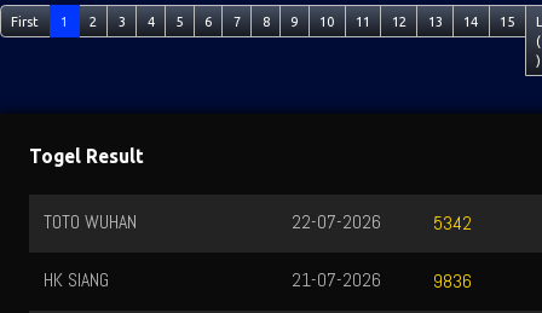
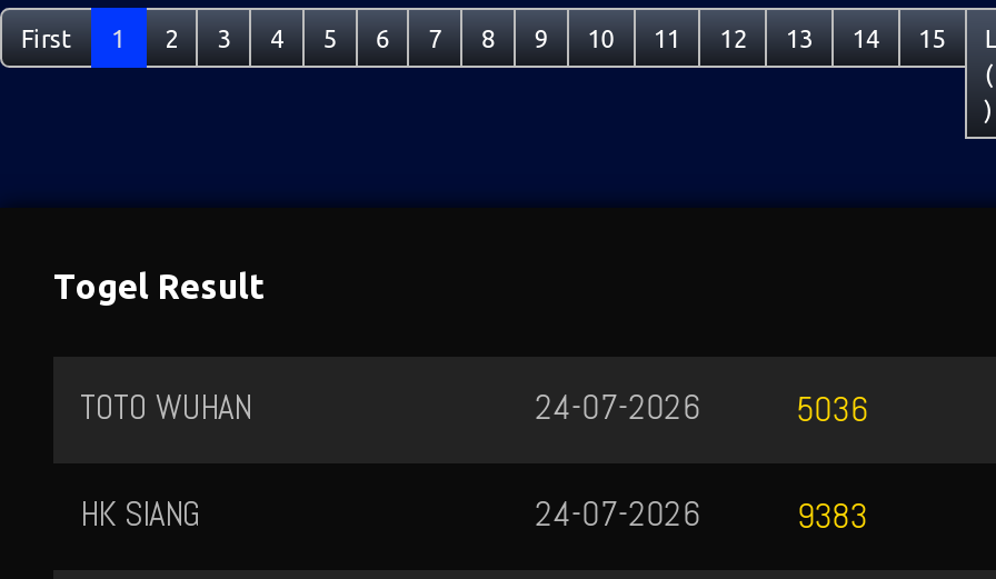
[291,211,381,235] 22-07-2026 -> [535,387,700,431] 24-07-2026
[433,211,472,236] 5342 -> [797,388,868,432] 5036
[291,269,381,293] 21-07-2026 -> [535,493,700,538] 24-07-2026
[433,269,472,294] 9836 -> [797,494,868,539] 9383

